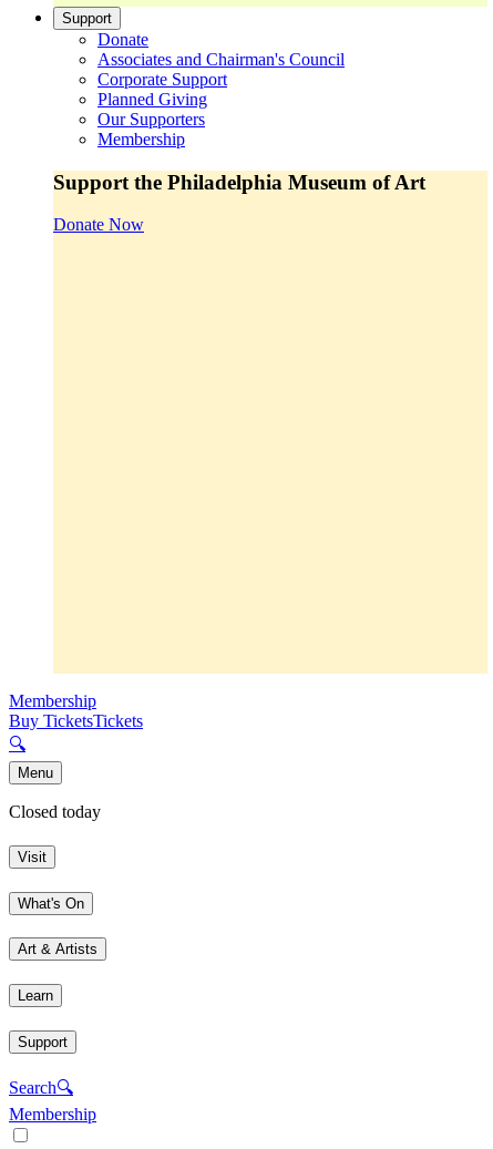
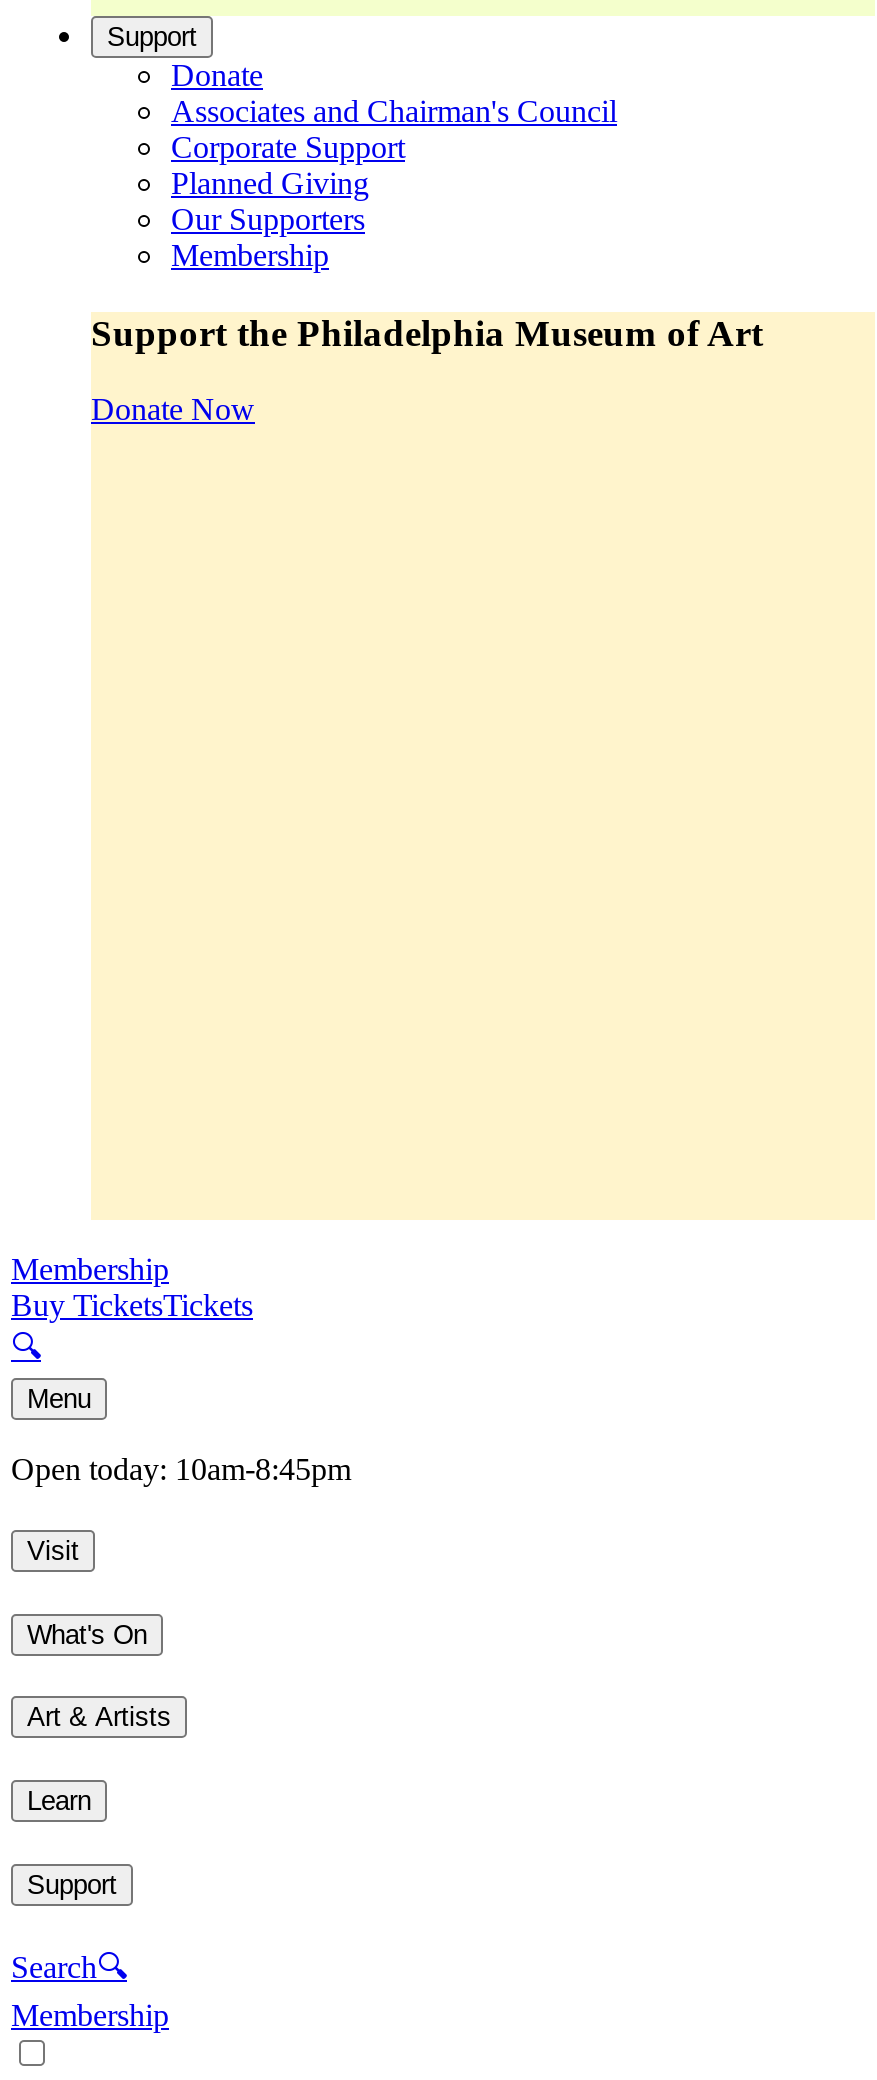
[9,803,101,821] Closed today -> [11,1453,351,1487] Open today: 10am-8:45pm

